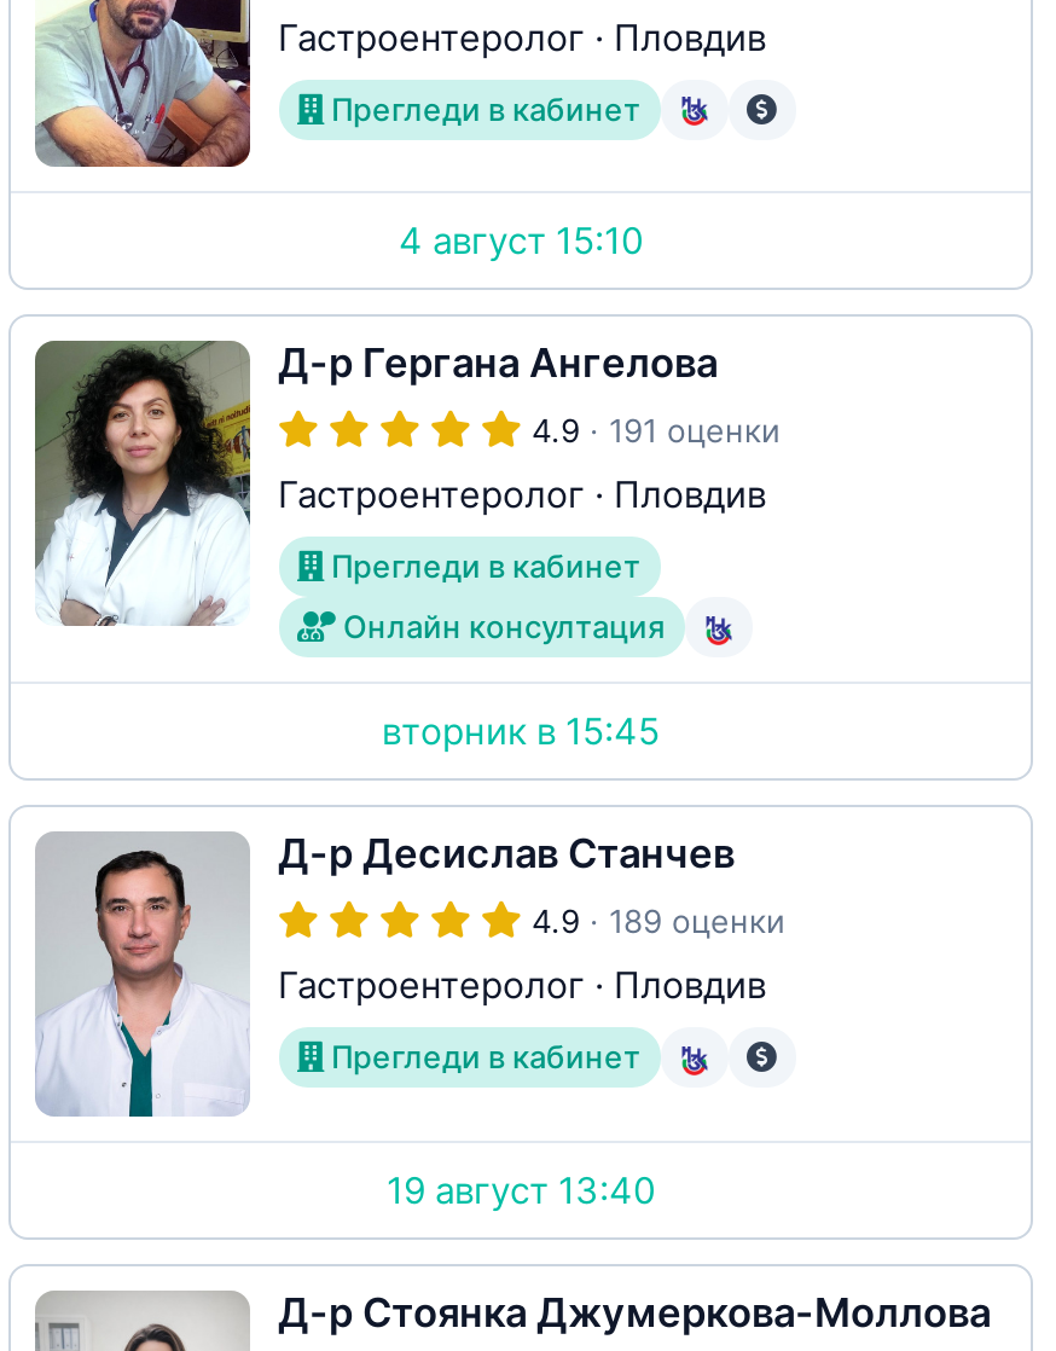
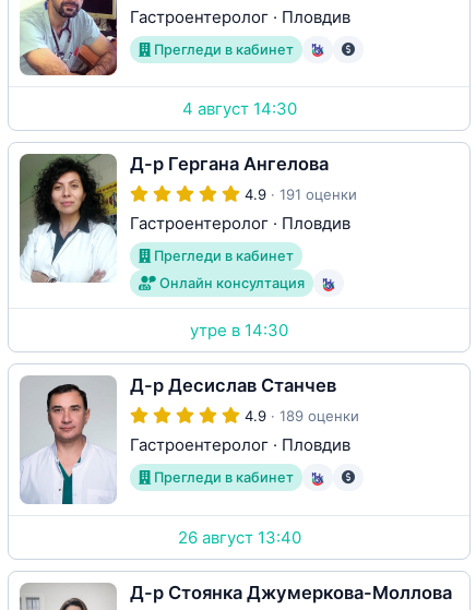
[399,219,643,265] 4 август 15:10 -> [182,99,296,119] 4 август 14:30
[382,709,660,755] вторник в 15:45 -> [190,320,288,341] утре в 14:30
[387,1168,655,1214] 19 август 13:40 -> [177,527,301,548] 26 август 13:40

